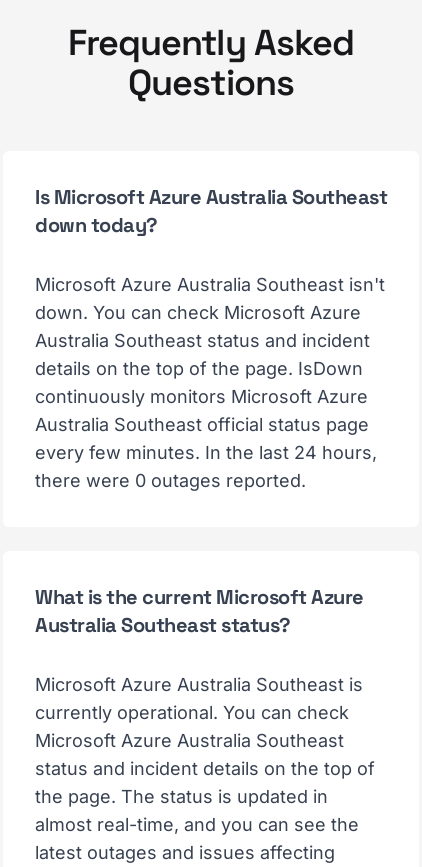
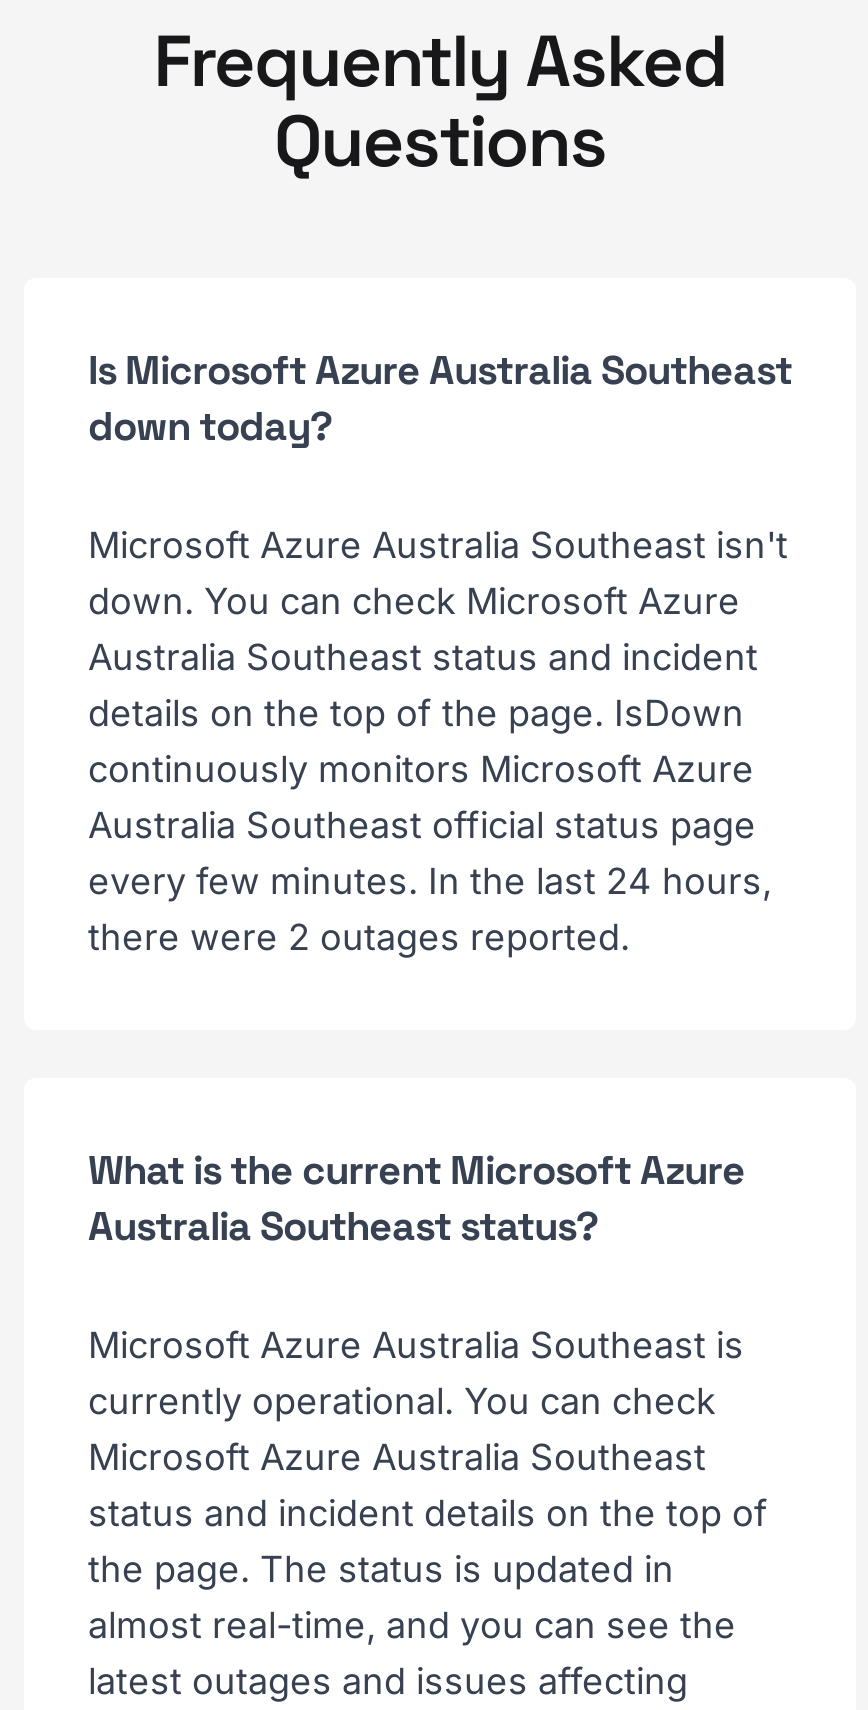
[35,470,306,491] there were 0 outages reported. -> [88,916,630,958] there were 2 outages reported.

